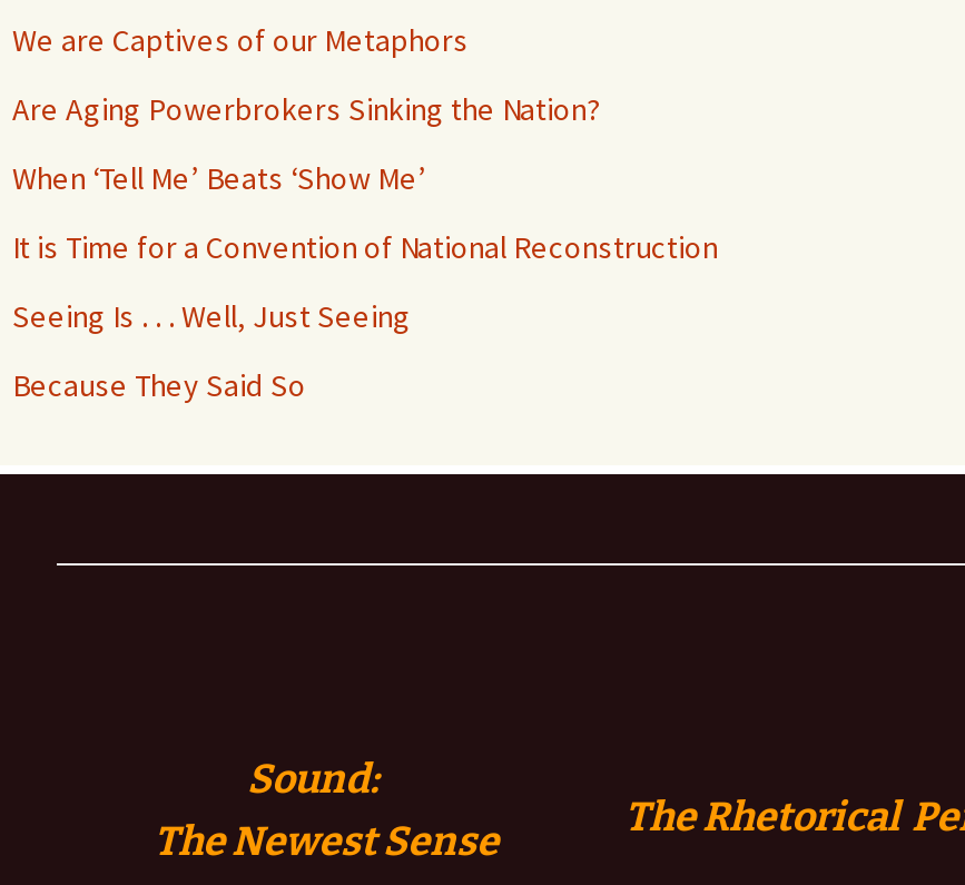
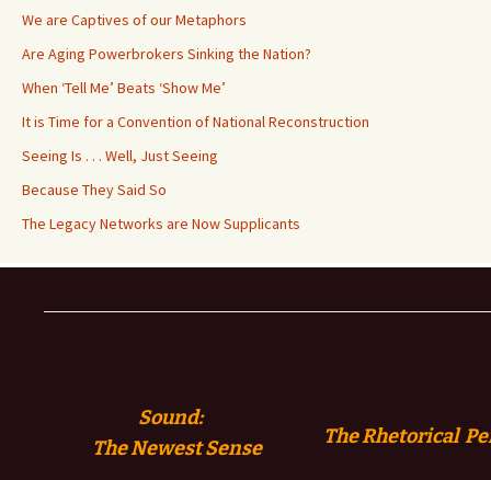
none -> [22,214,300,234] The Legacy Networks are Now Supplicants

